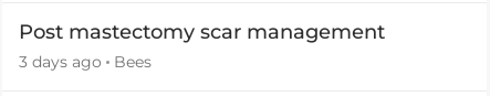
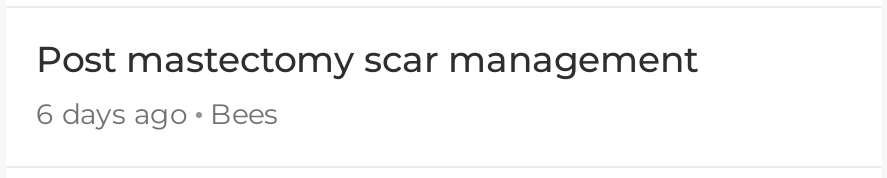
[19,52,152,72] 3 days ago Bees -> [36,97,278,133] 6 days ago Bees

